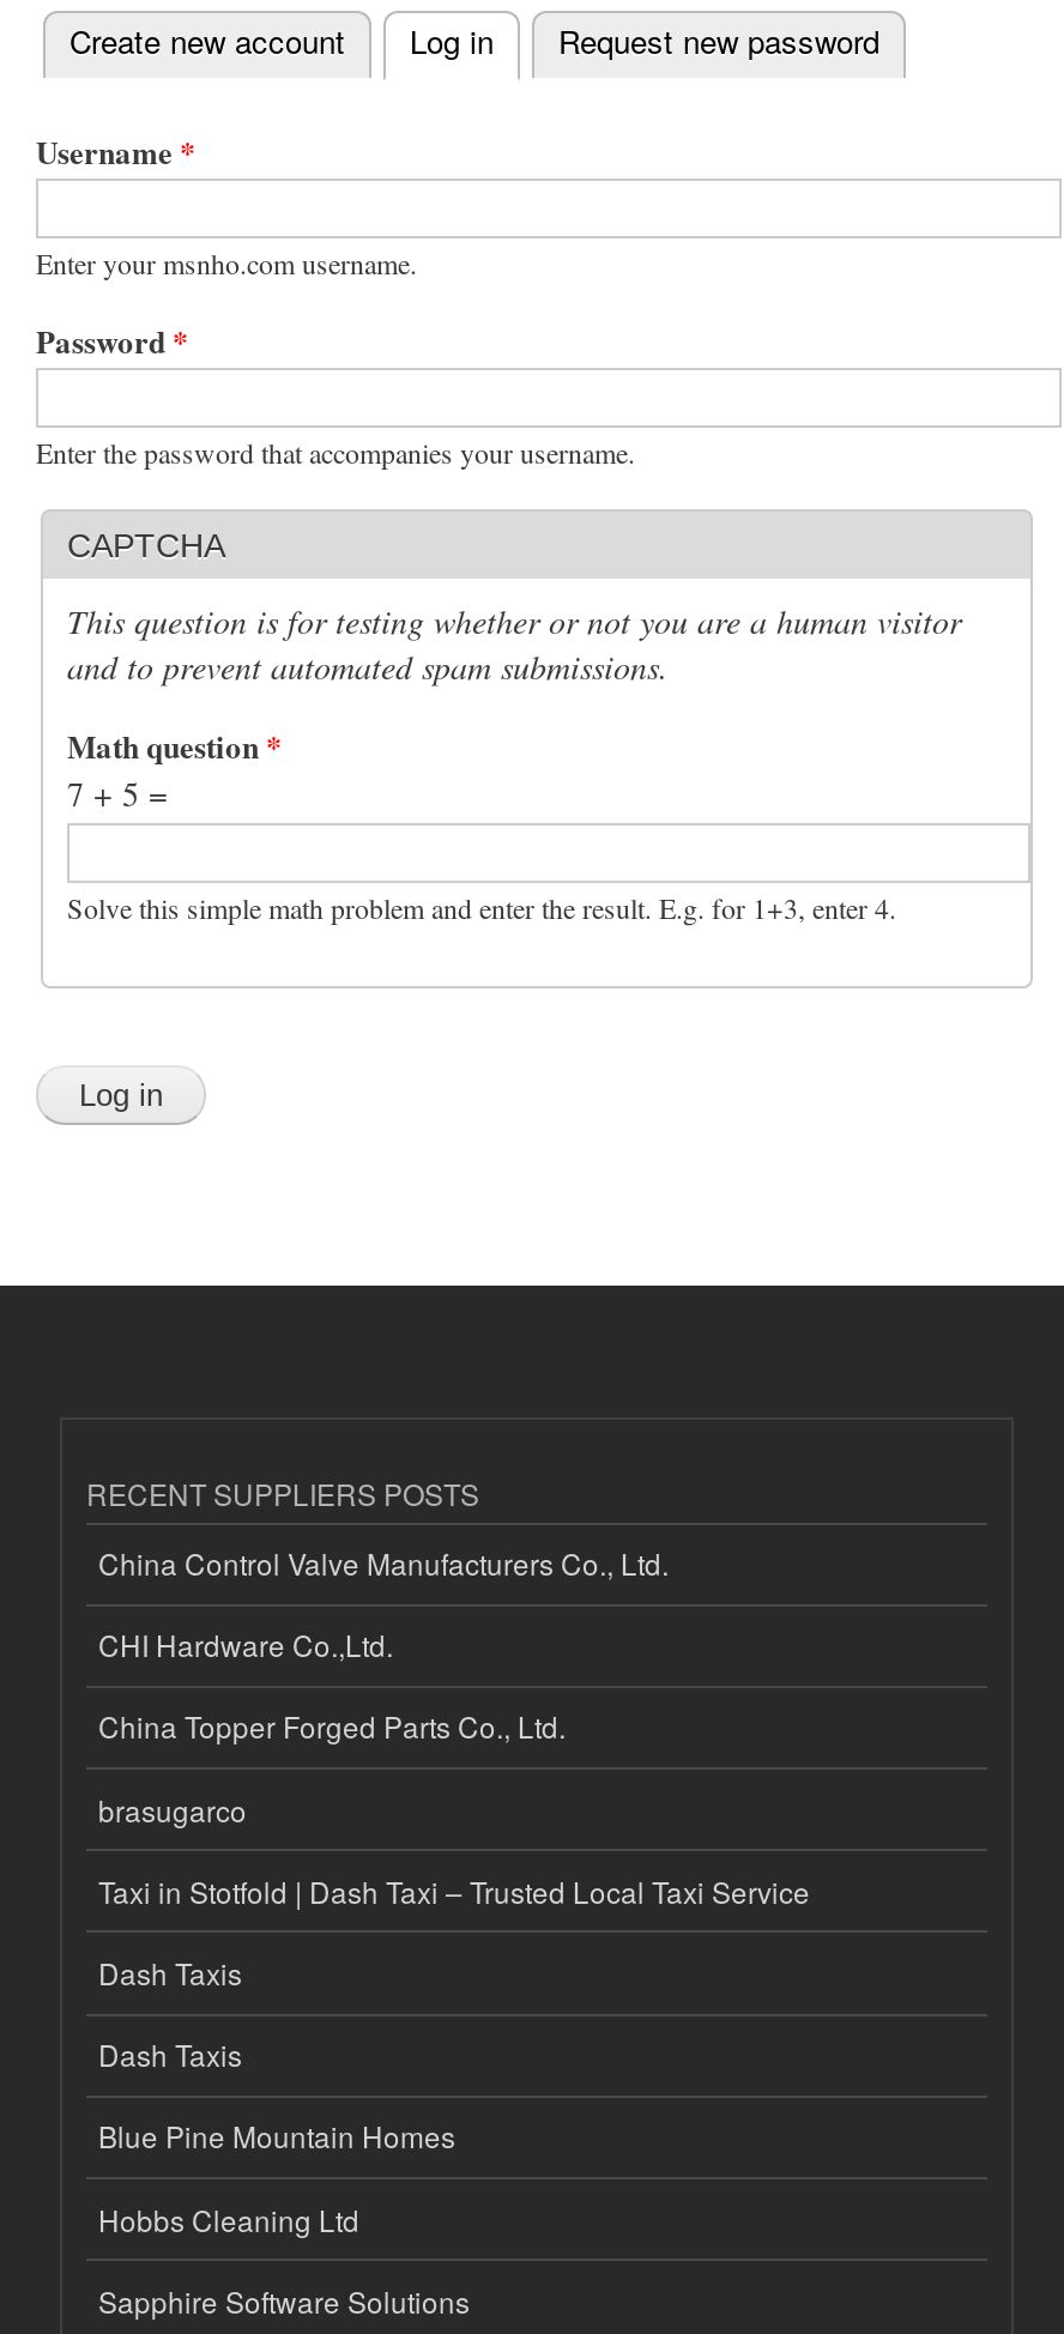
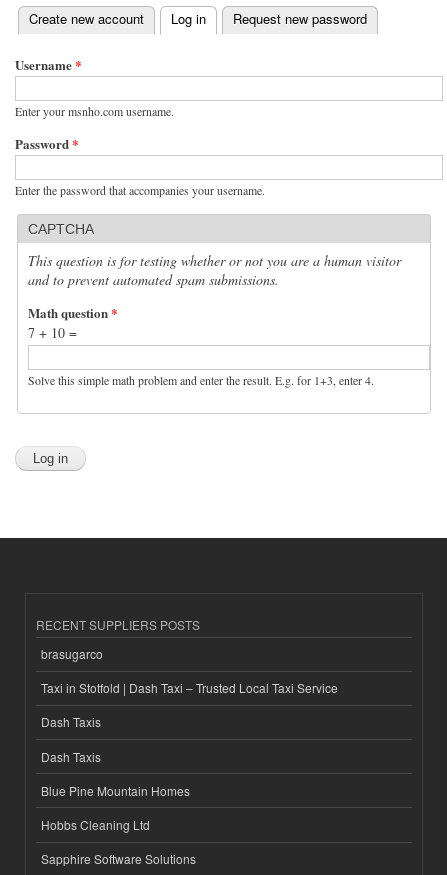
[67,769,168,815] 7 + 5 = -> [28,322,77,341] 7 + 10 =
[98,1542,669,1747] China Control Valve Manufacturers Co., Ltd. | CHI Hardware Co.,Ltd. | China Topper Forged Parts Co., Ltd. -> none

